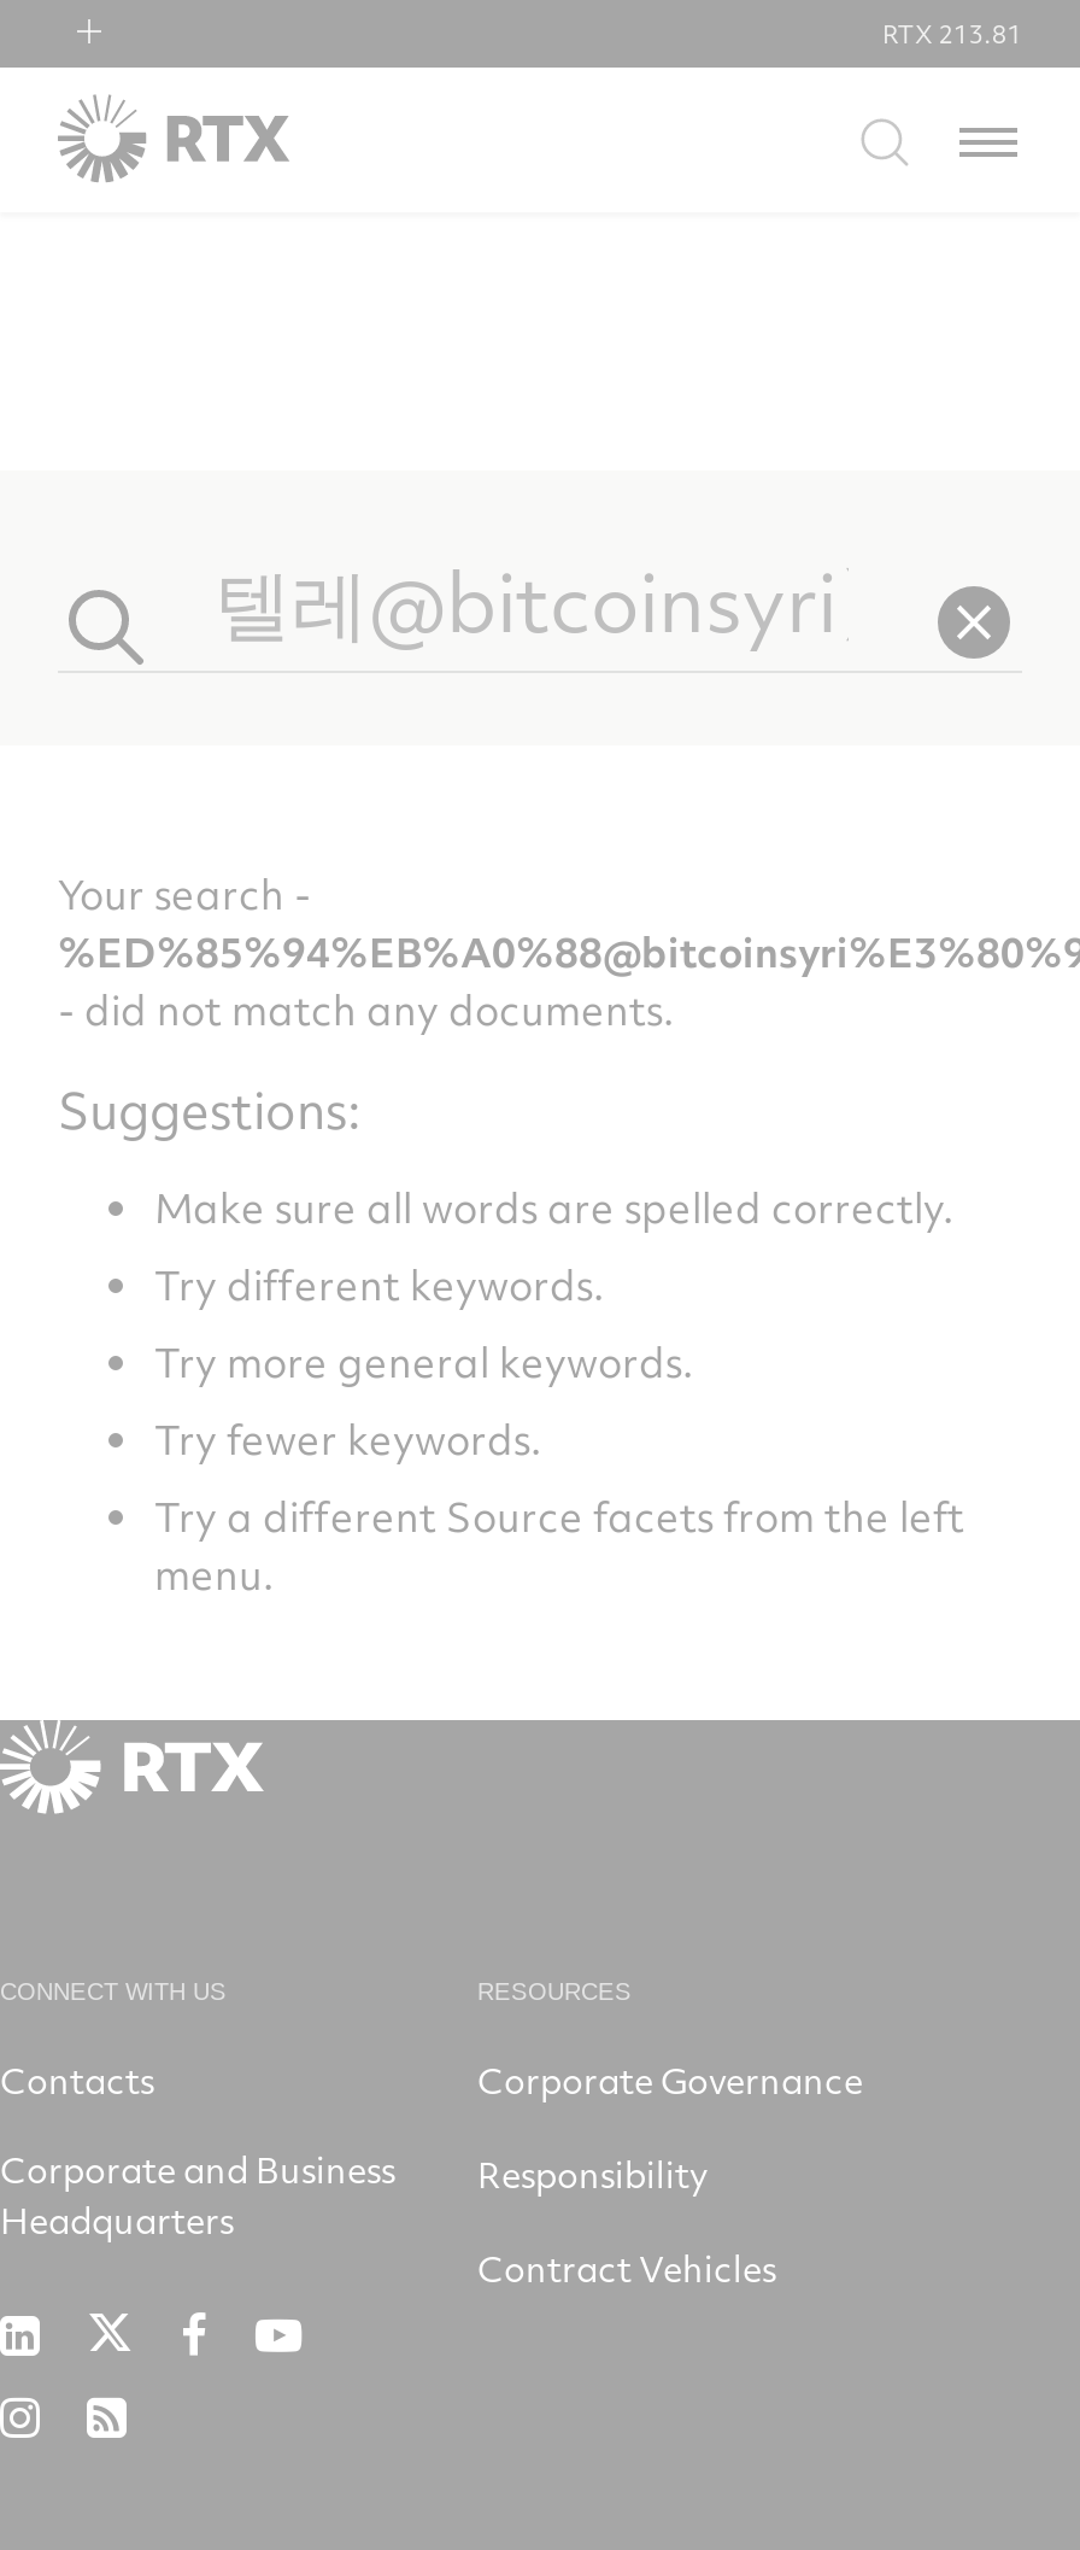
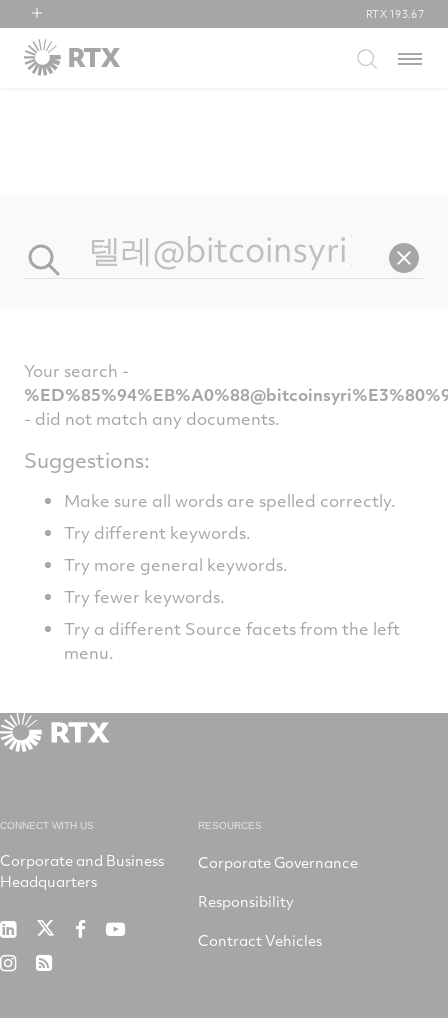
[882,17,1022,51] RTX 213.81 -> [366,7,424,21] RTX 193.67
[0,2056,154,2105] Contacts -> none

